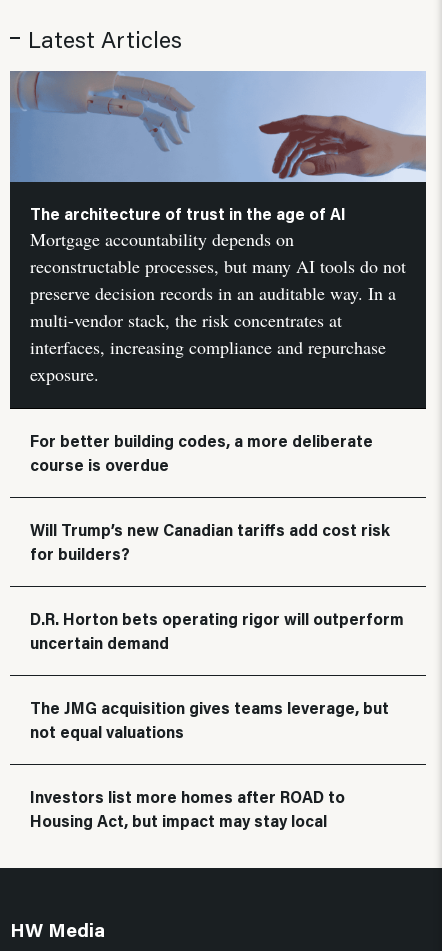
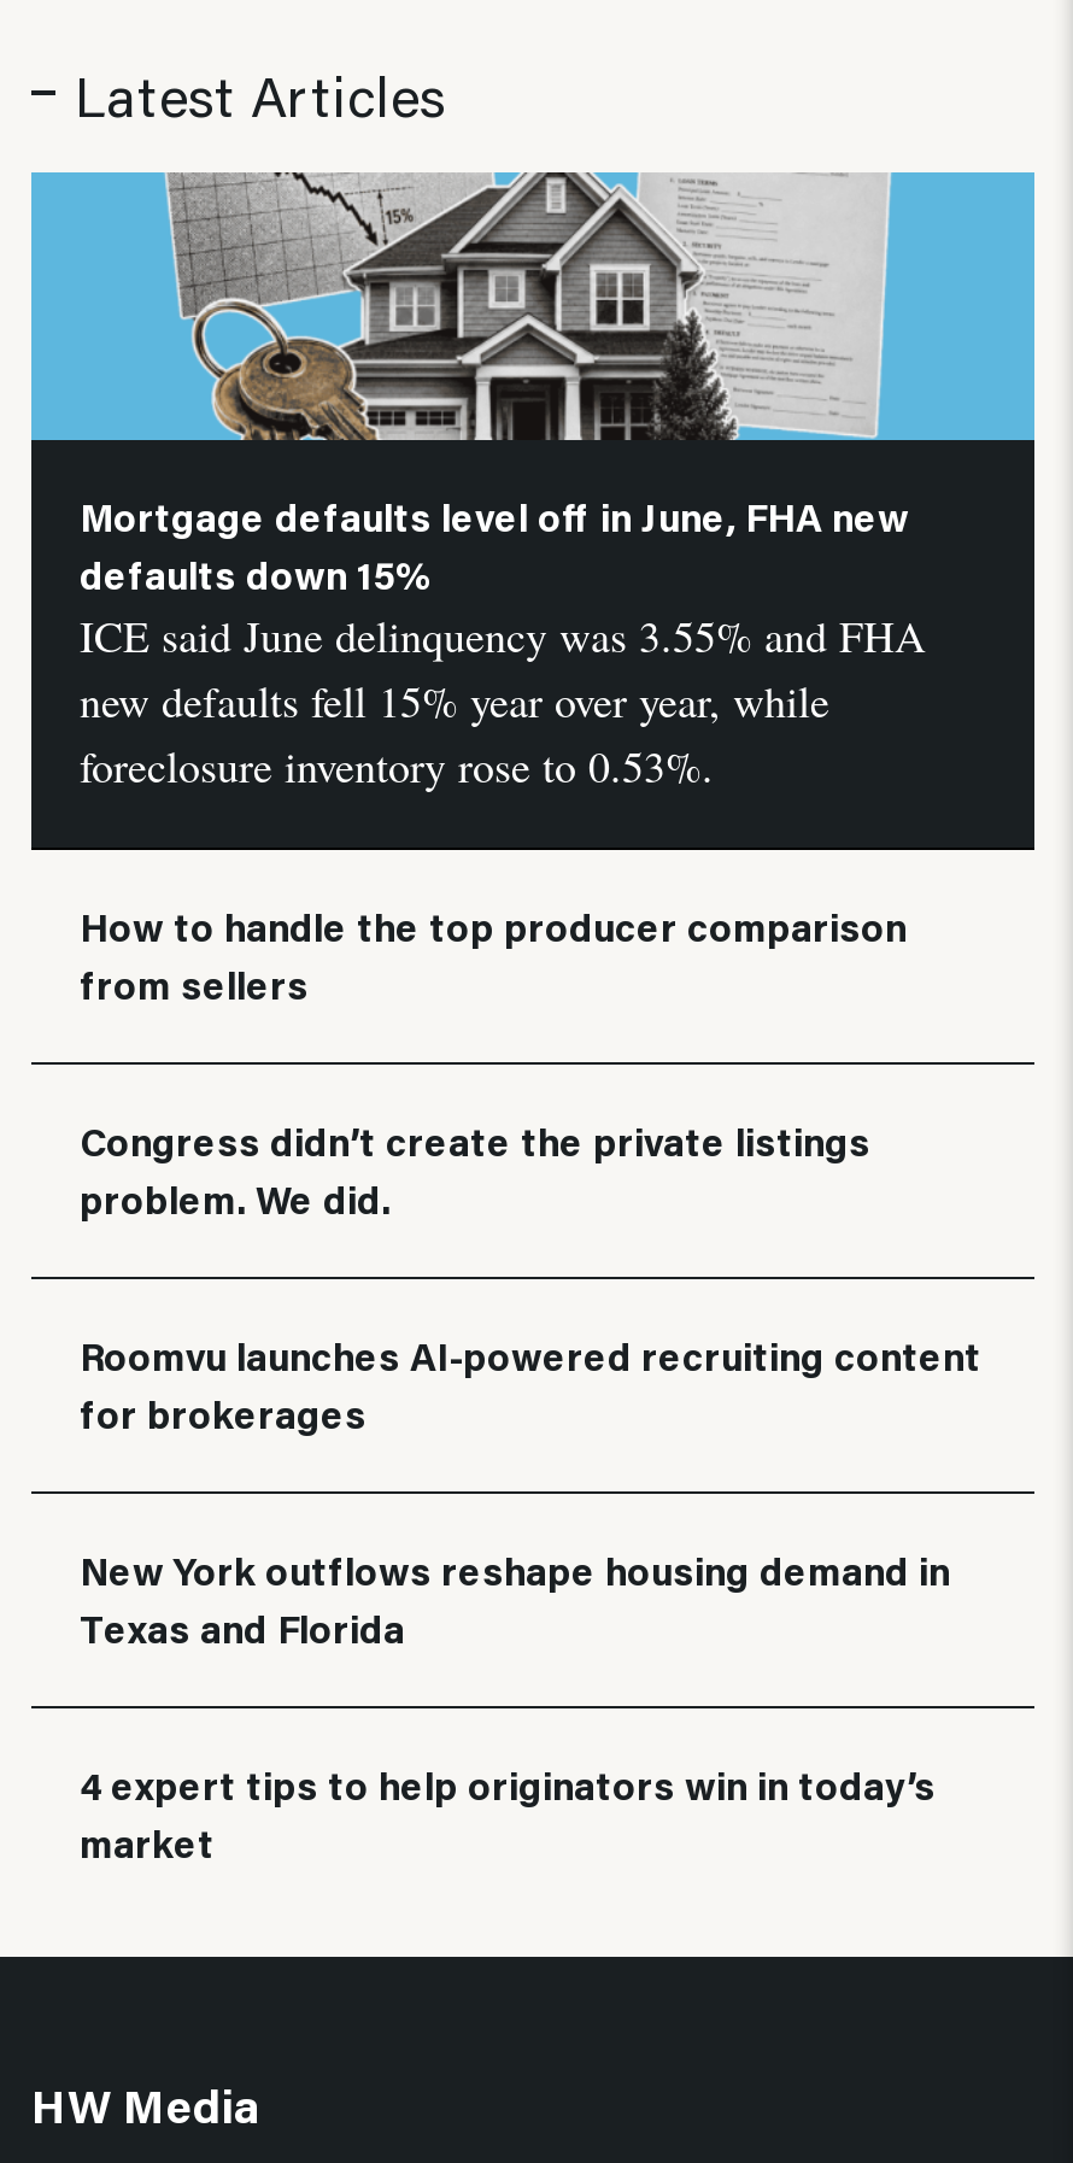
[10,71,427,386] [image] | The architecture of trust in the age of AI | Mortgage accountability depends on | reconstructable processes, but many AI tools do not | preserve decision records in an auditable way. In a | multi-vendor stack, the risk concentrates at | interfaces, increasing compliance and repurchase | exposure. -> [31,170,1037,795] [image] | Mortgage defaults level off in June, FHA new | defaults down 15% | ICE said June delinquency was 3.55% and FHA | new defaults fell 15% year over year, while | foreclosure inventory rose to 0.53%.
[30,430,373,475] For better building codes, a more deliberate | course is overdue -> [80,901,907,1009] How to handle the top producer comparison | from sellers
[30,519,390,564] Will Trump’s new Canadian tariffs add cost risk | for builders? -> [80,1115,870,1224] Congress didn’t create the private listings | problem. We did.
[30,608,404,653] D.R. Horton bets operating rigor will outperform | uncertain demand -> [80,1330,981,1438] Roomvu launches AI-powered recruiting content | for brokerages
[30,697,389,742] The JMG acquisition gives teams leverage, but | not equal valuations -> [80,1544,950,1653] New York outflows reshape housing demand in | Texas and Florida
[30,786,345,831] Investors list more homes after ROAD to | Housing Act, but impact may stay local -> [80,1759,936,1868] 4 expert tips to help originators win in today’s | market

